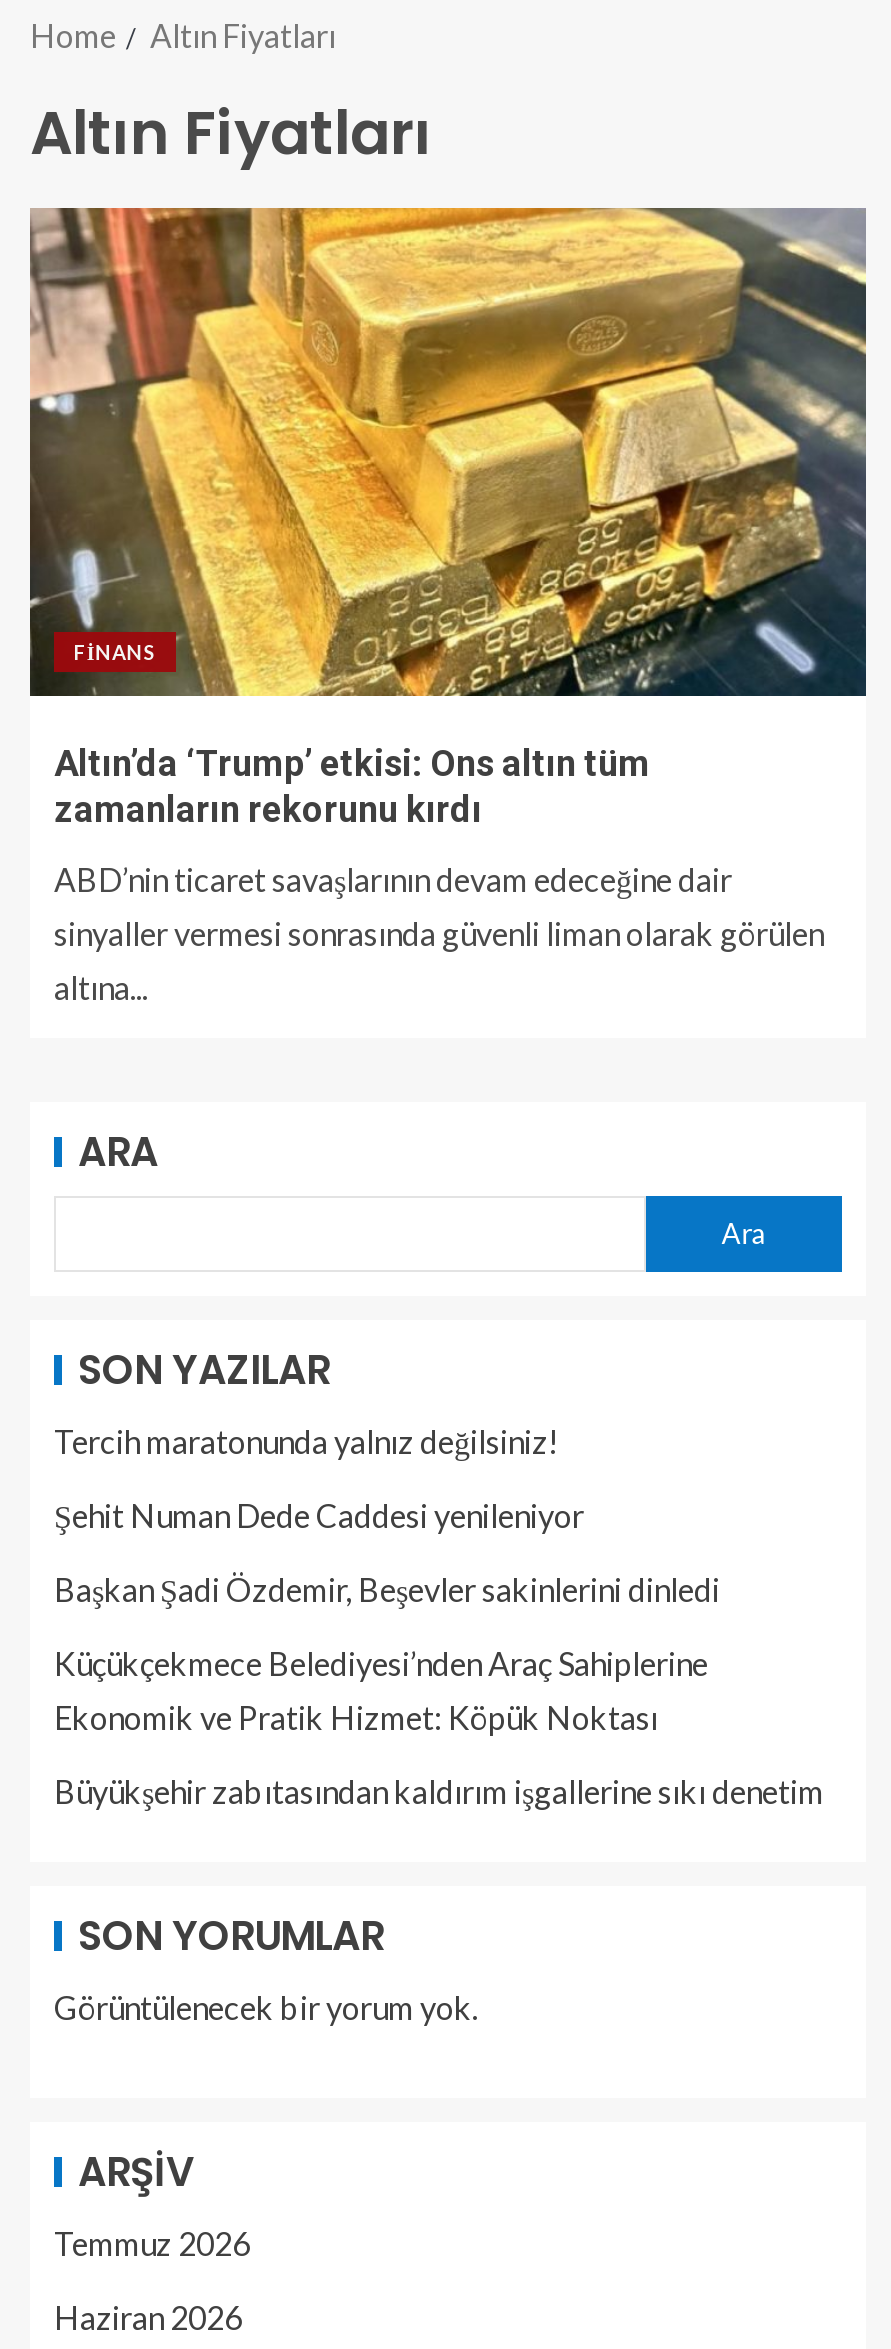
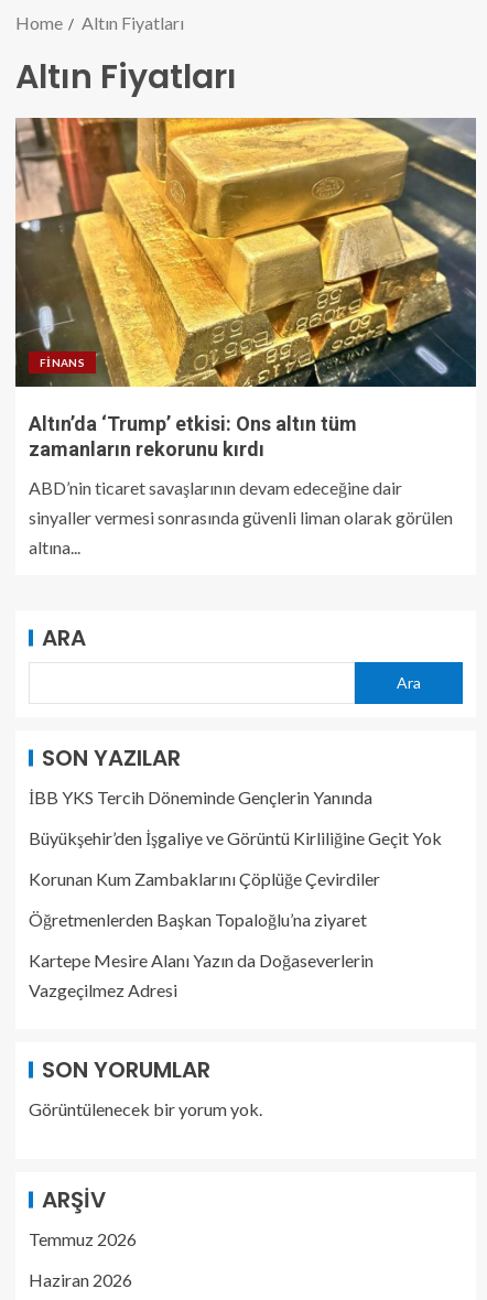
[54,1422,558,1460] Tercih maratonunda yalnız değilsiniz! -> [29,787,372,808] İBB YKS Tercih Döneminde Gençlerin Yanında
[54,1496,584,1534] Şehit Numan Dede Caddesi yenileniyor -> [29,827,442,848] Büyükşehir’den İşgaliye ve Görüntü Kirliliğine Geçit Yok
[54,1570,720,1608] Başkan Şadi Özdemir, Beşevler sakinlerini dinledi -> [29,868,380,889] Korunan Kum Zambaklarını Çöplüğe Çevirdiler
[54,1644,708,1736] Küçükçekmece Belediyesi’nden Araç Sahiplerine | Ekonomik ve Pratik Hizmet: Köpük Noktası -> [29,909,367,930] Öğretmenlerden Başkan Topaloğlu’na ziyaret
[54,1772,824,1810] Büyükşehir zabıtasından kaldırım işgallerine sıkı denetim -> [29,950,374,1000] Kartepe Mesire Alanı Yazın da Doğaseverlerin | Vazgeçilmez Adresi

